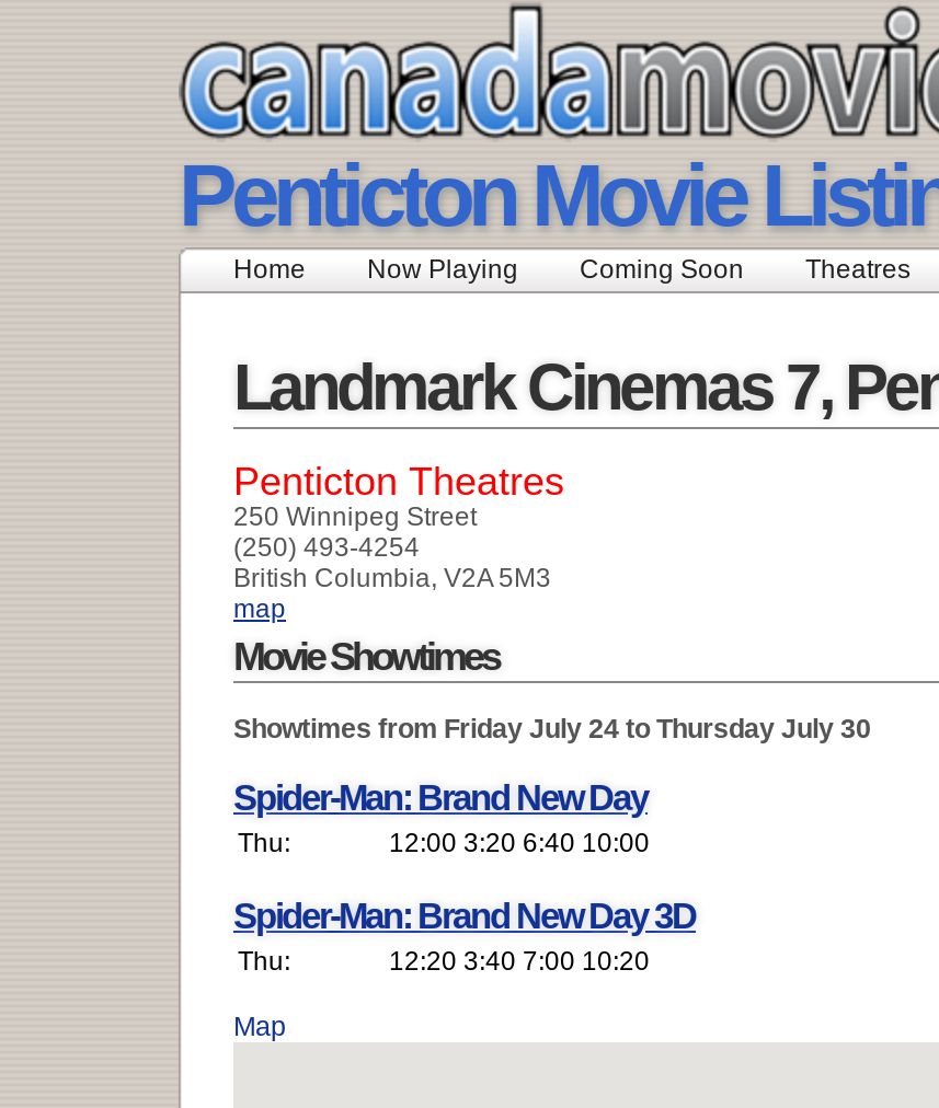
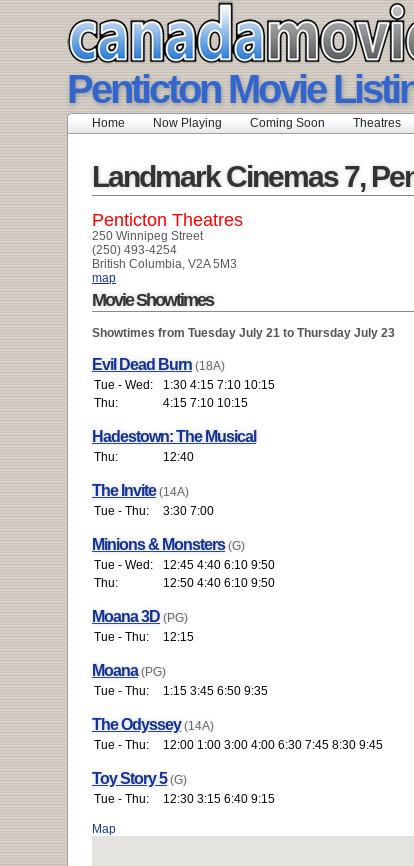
[233,713,871,744] Showtimes from Friday July 24 to Thursday July 30 -> [92,326,395,340] Showtimes from Tuesday July 21 to Thursday July 23
[233,776,648,816] Spider-Man: Brand New Day -> [92,355,275,392] Evil Dead Burn (18A) | Tue - Wed: | 1:30 4:15 7:10 10:15
[389,827,650,857] 12:00 3:20 6:40 10:00 -> [163,396,248,410] 4:15 7:10 10:15
[233,895,696,934] Spider-Man: Brand New Day 3D -> [92,427,256,445] Hadestown: The Musical
[389,945,650,976] 12:20 3:40 7:00 10:20 -> [92,450,383,806] 12:40 | The Invite (14A) | Tue - Thu: | 3:30 7:00 | Minions & Monsters (G) | Tue - Wed: | 12:45 4:40 6:10 9:50 | Thu: | 12:50 4:40 6:10 9:50 | Moana 3D (PG) | Tue - Thu: | 12:15 | Moana (PG) | Tue - Thu: | 1:15 3:45 6:50 9:35 | The Odyssey (14A) | Tue - Thu: | 12:00 1:00 3:00 4:00 6:30 7:45 8:30 9:45 | Toy Story 5 (G) | Tue - Thu: | 12:30 3:15 6:40 9:15

